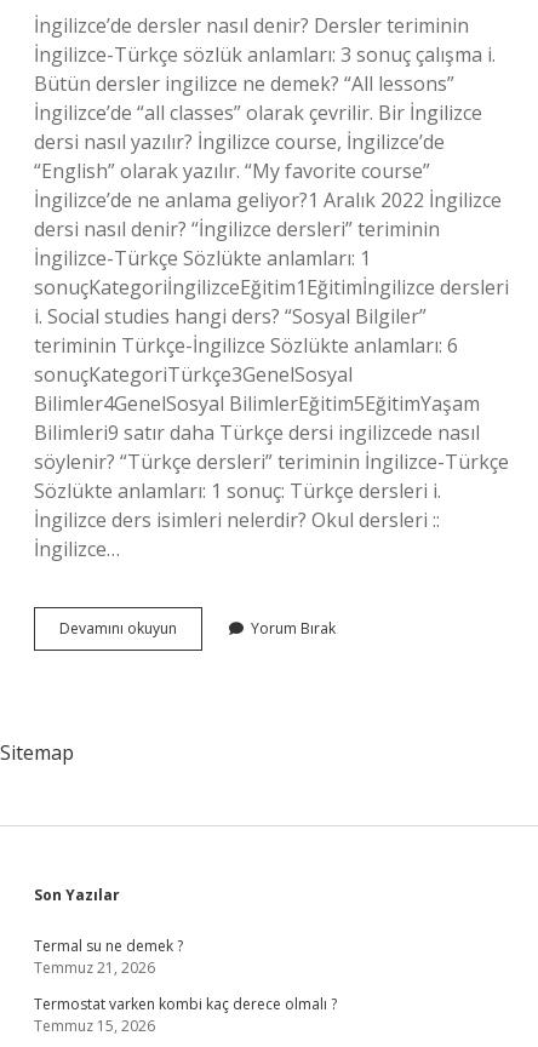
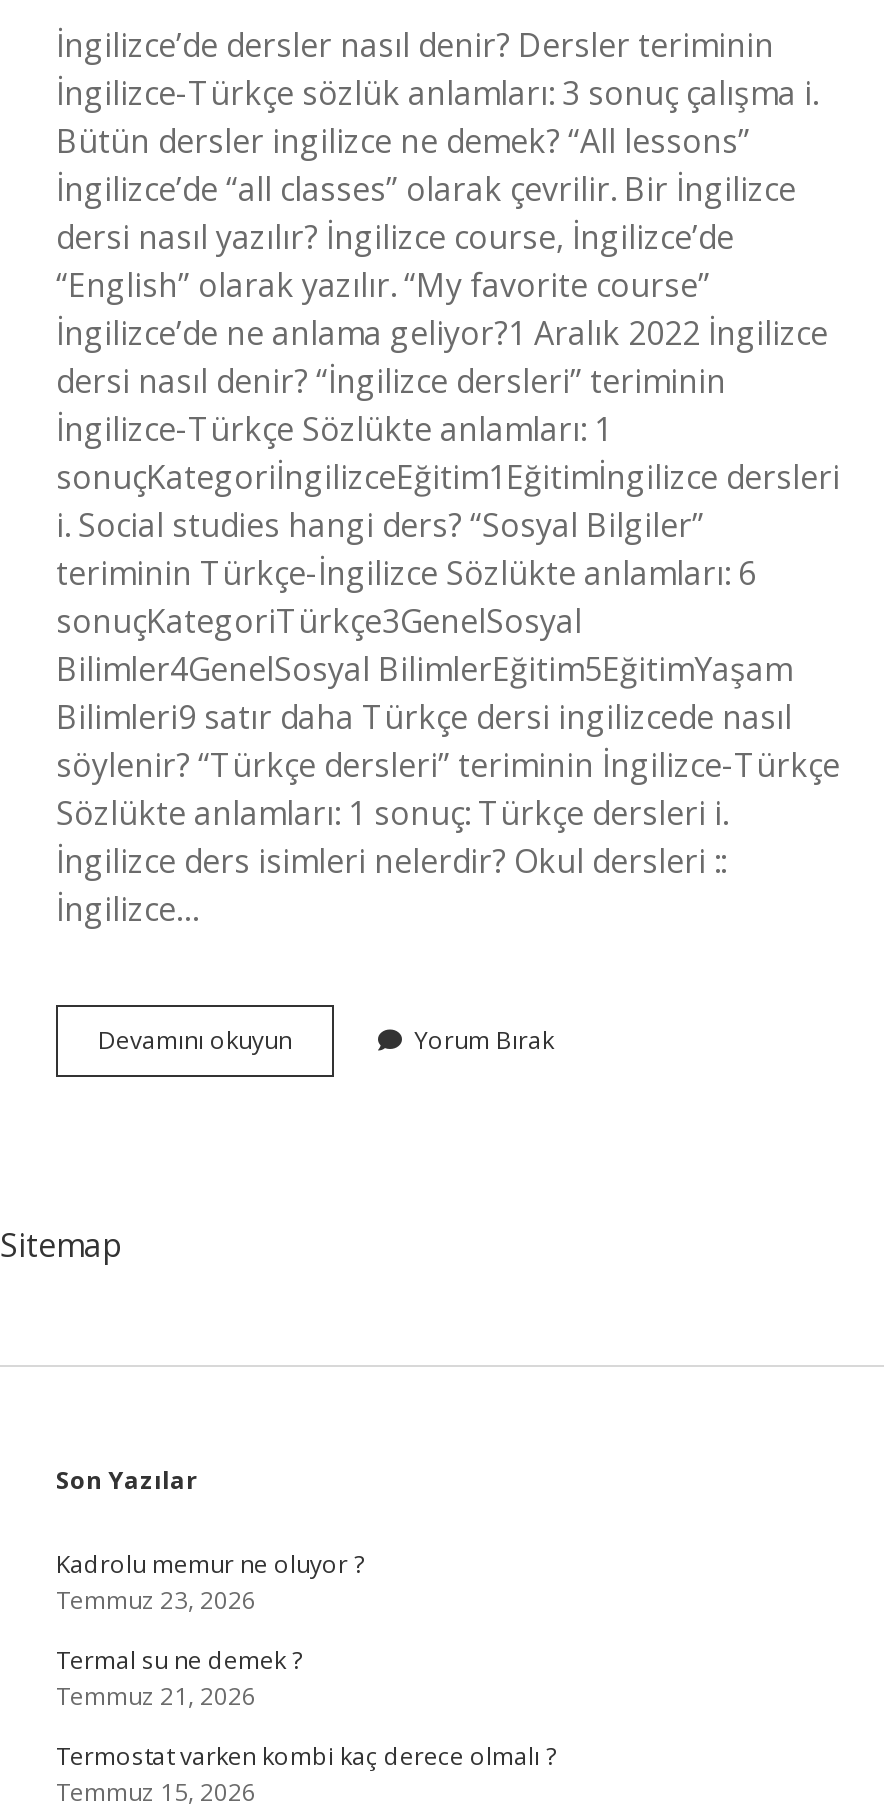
none -> [56,1547,364,1617] Kadrolu memur ne oluyor ? | Temmuz 23, 2026

